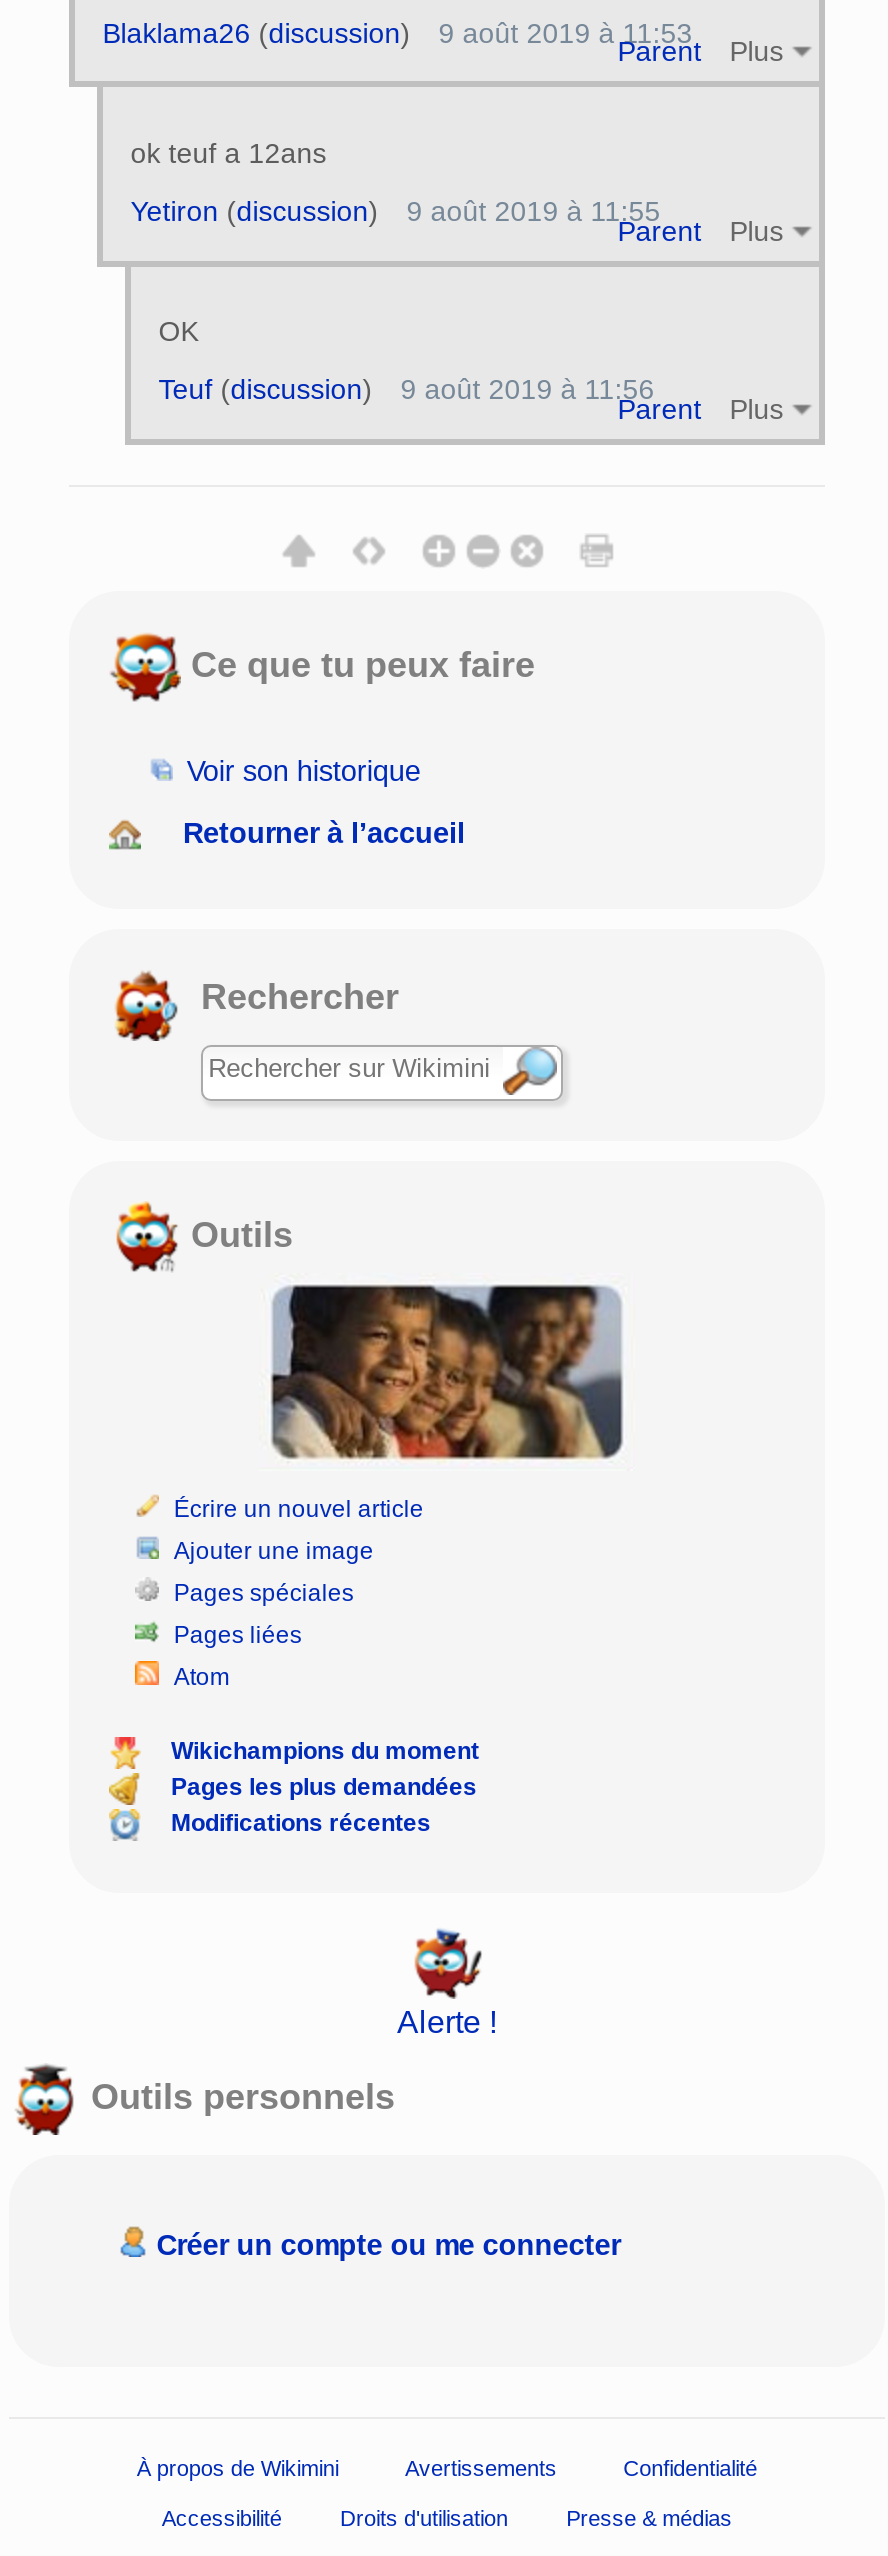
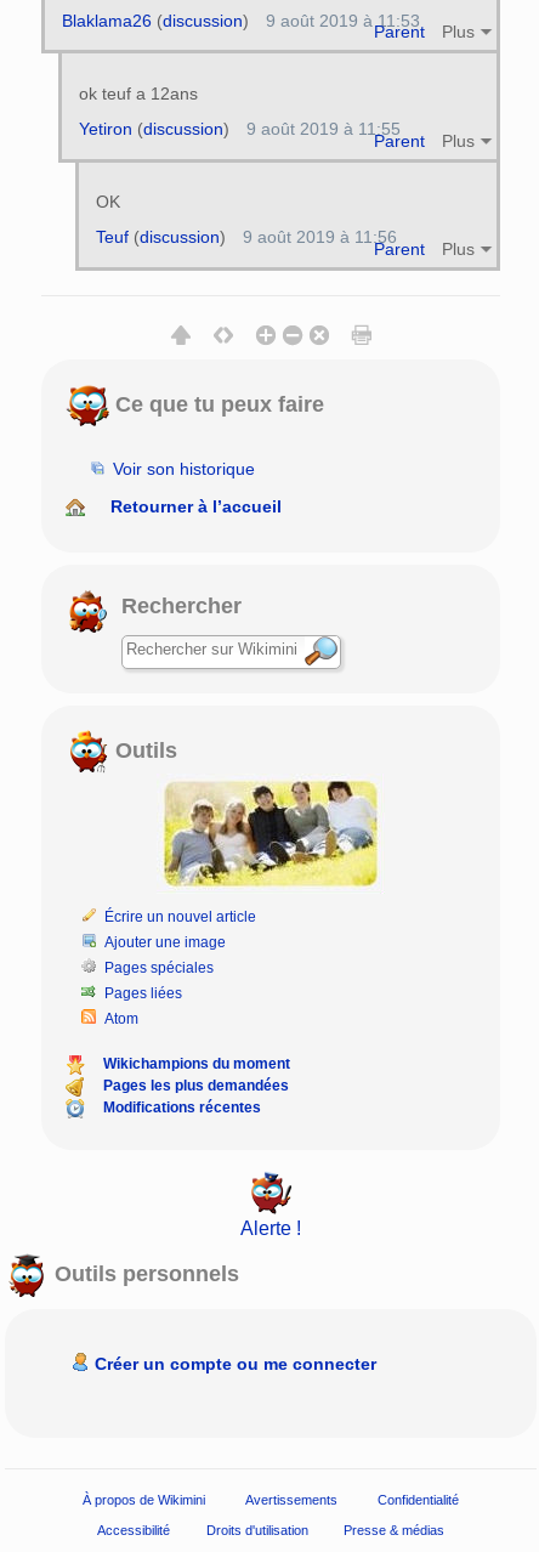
[269,1283,625,1461] [image] -> [163,780,379,888] [image]

